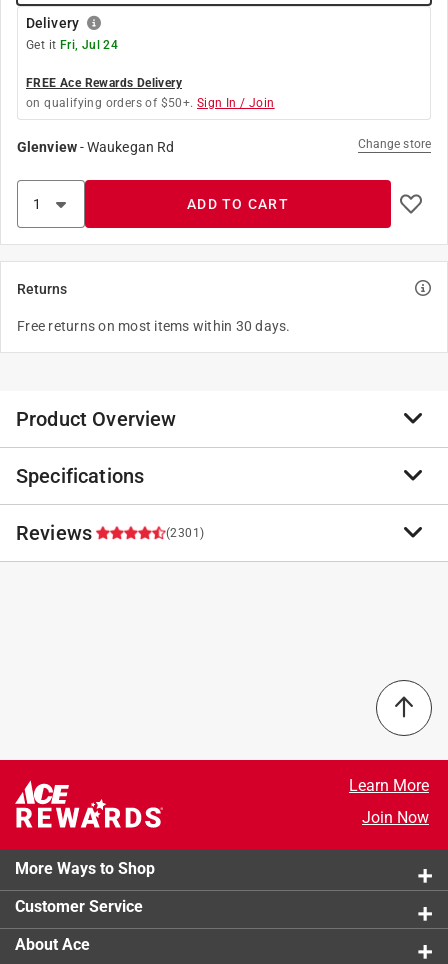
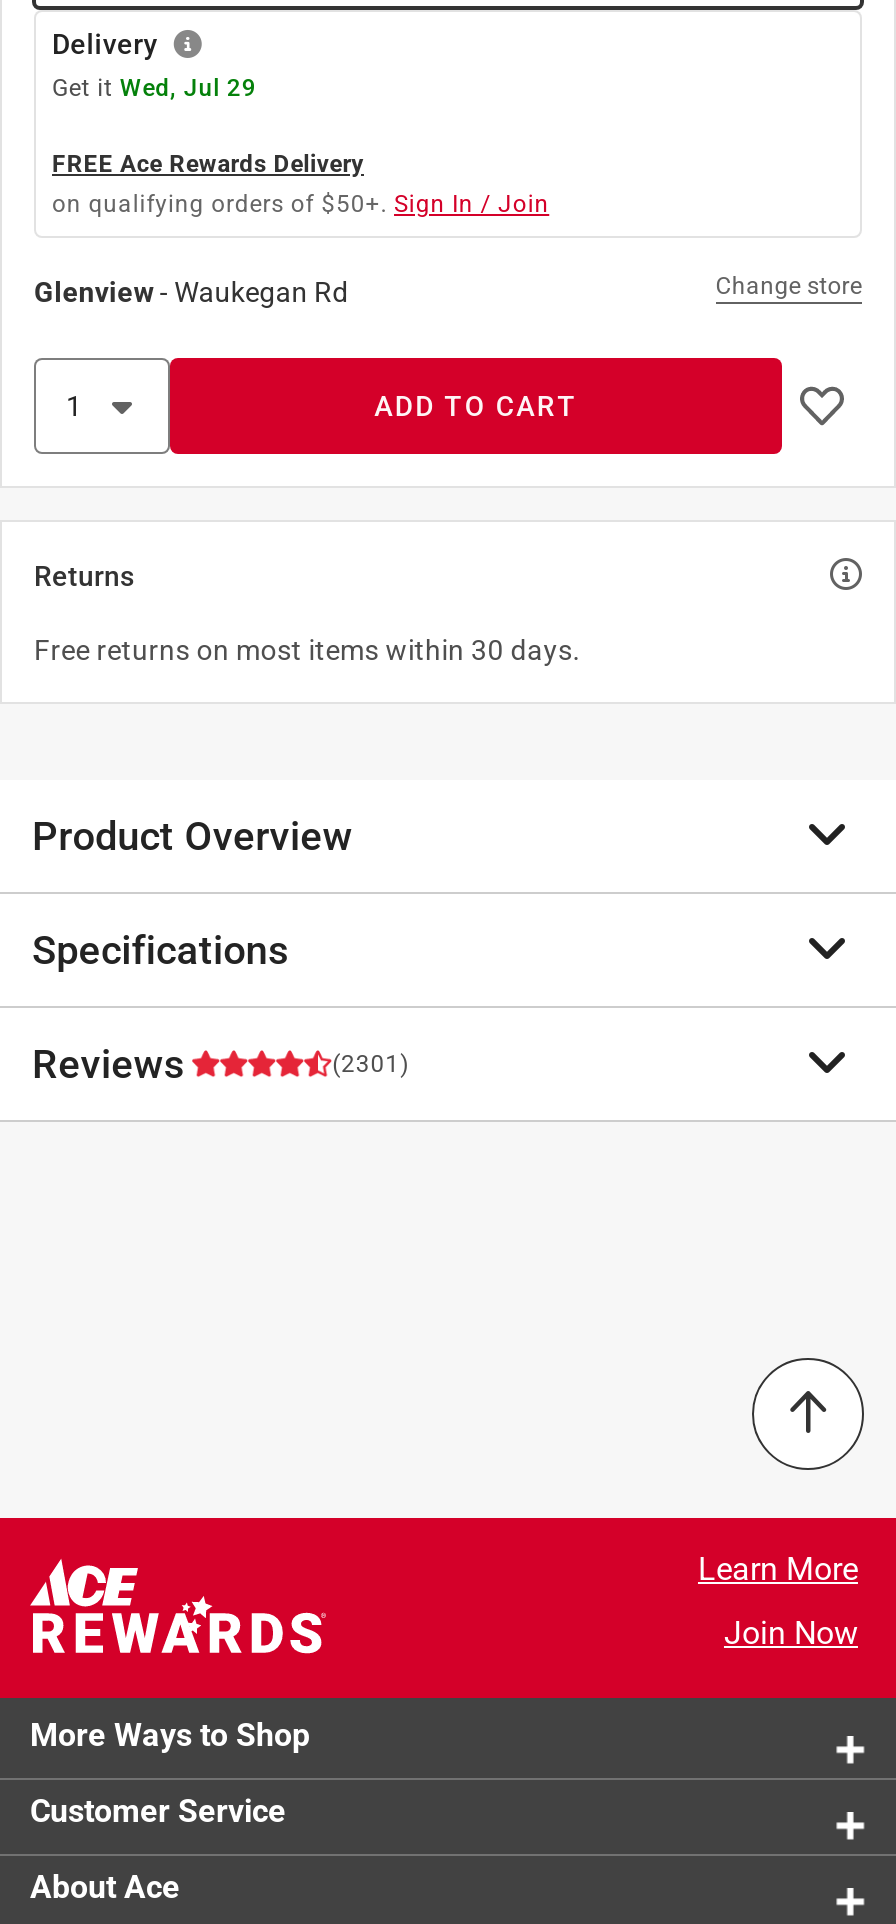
[26,38,118,52] Get it Fri, Jul 24 -> [52,74,256,102] Get it Wed, Jul 29

